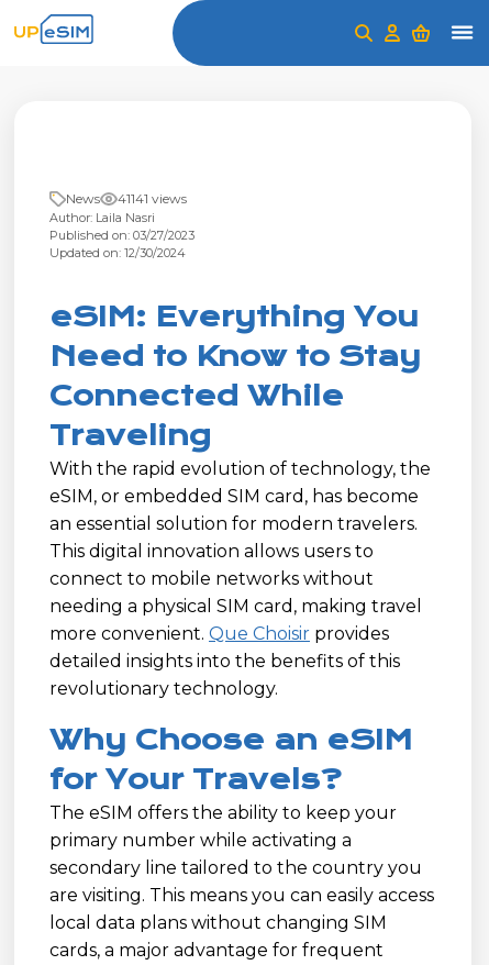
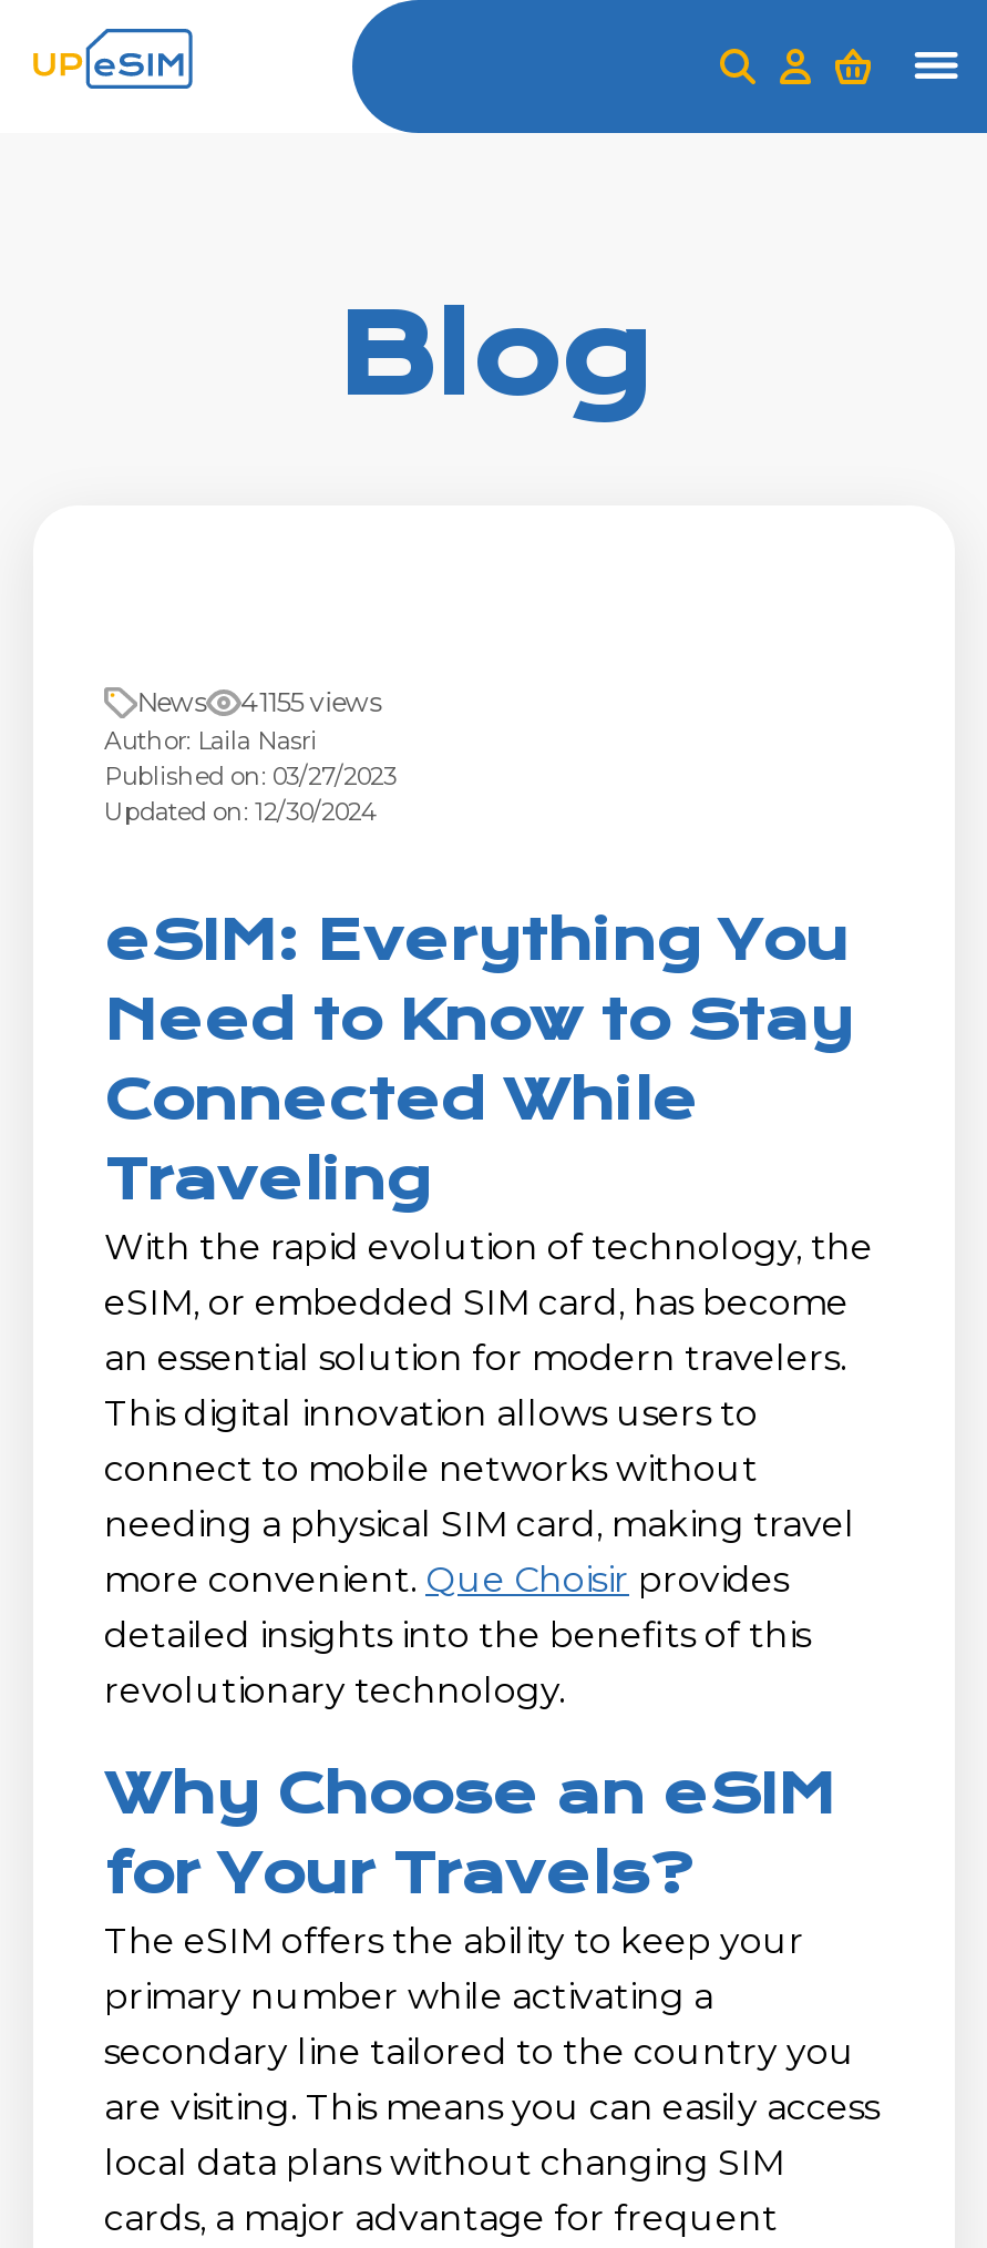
none -> [337,288,651,421] Blog
[66,190,187,207] News 41141 views -> [137,685,381,718] News 41155 views

